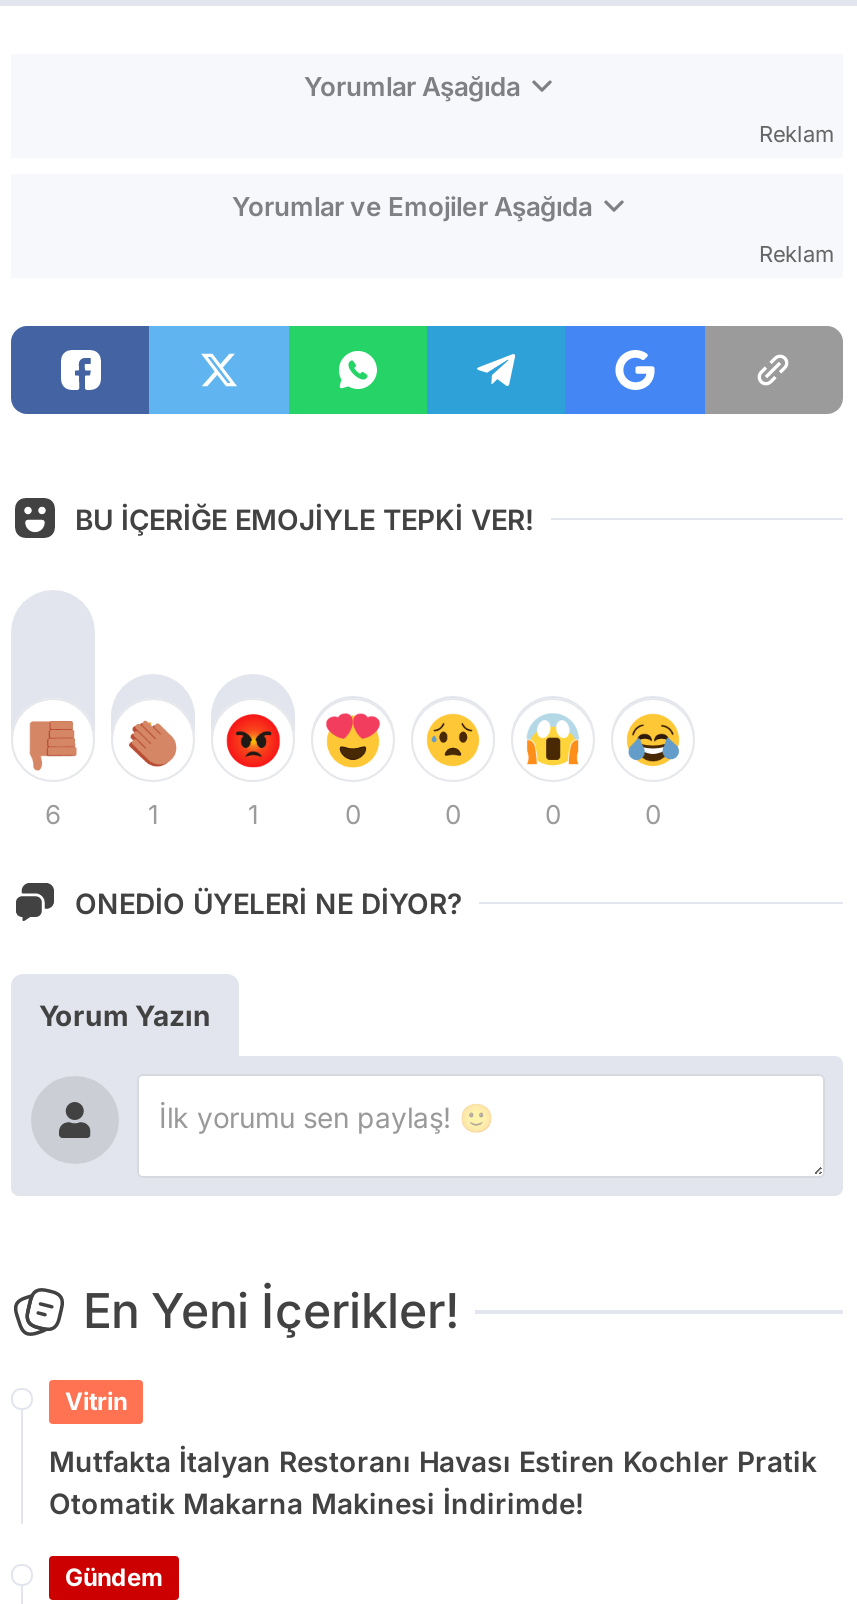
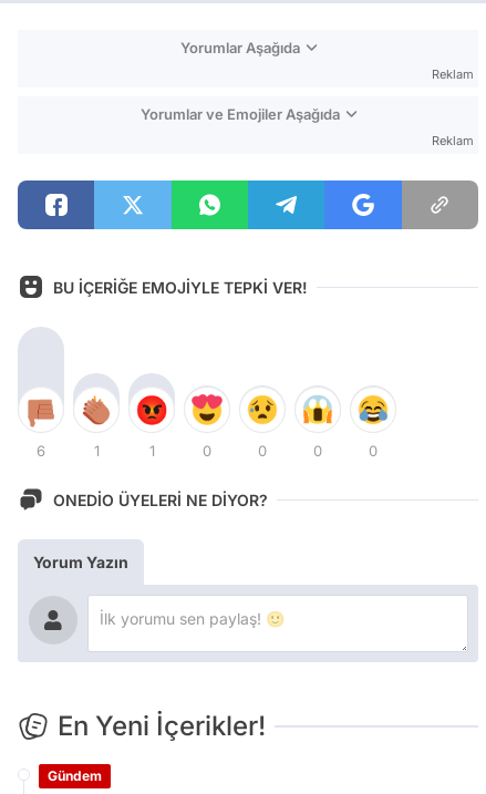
[49,1386,817,1520] Vitrin | Mutfakta İtalyan Restoranı Havası Estiren Kochler Pratik | Otomatik Makarna Makinesi İndirimde! -> none

